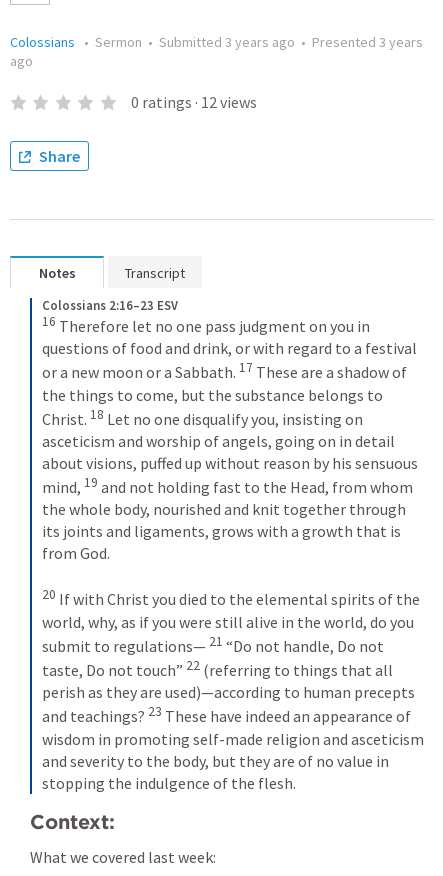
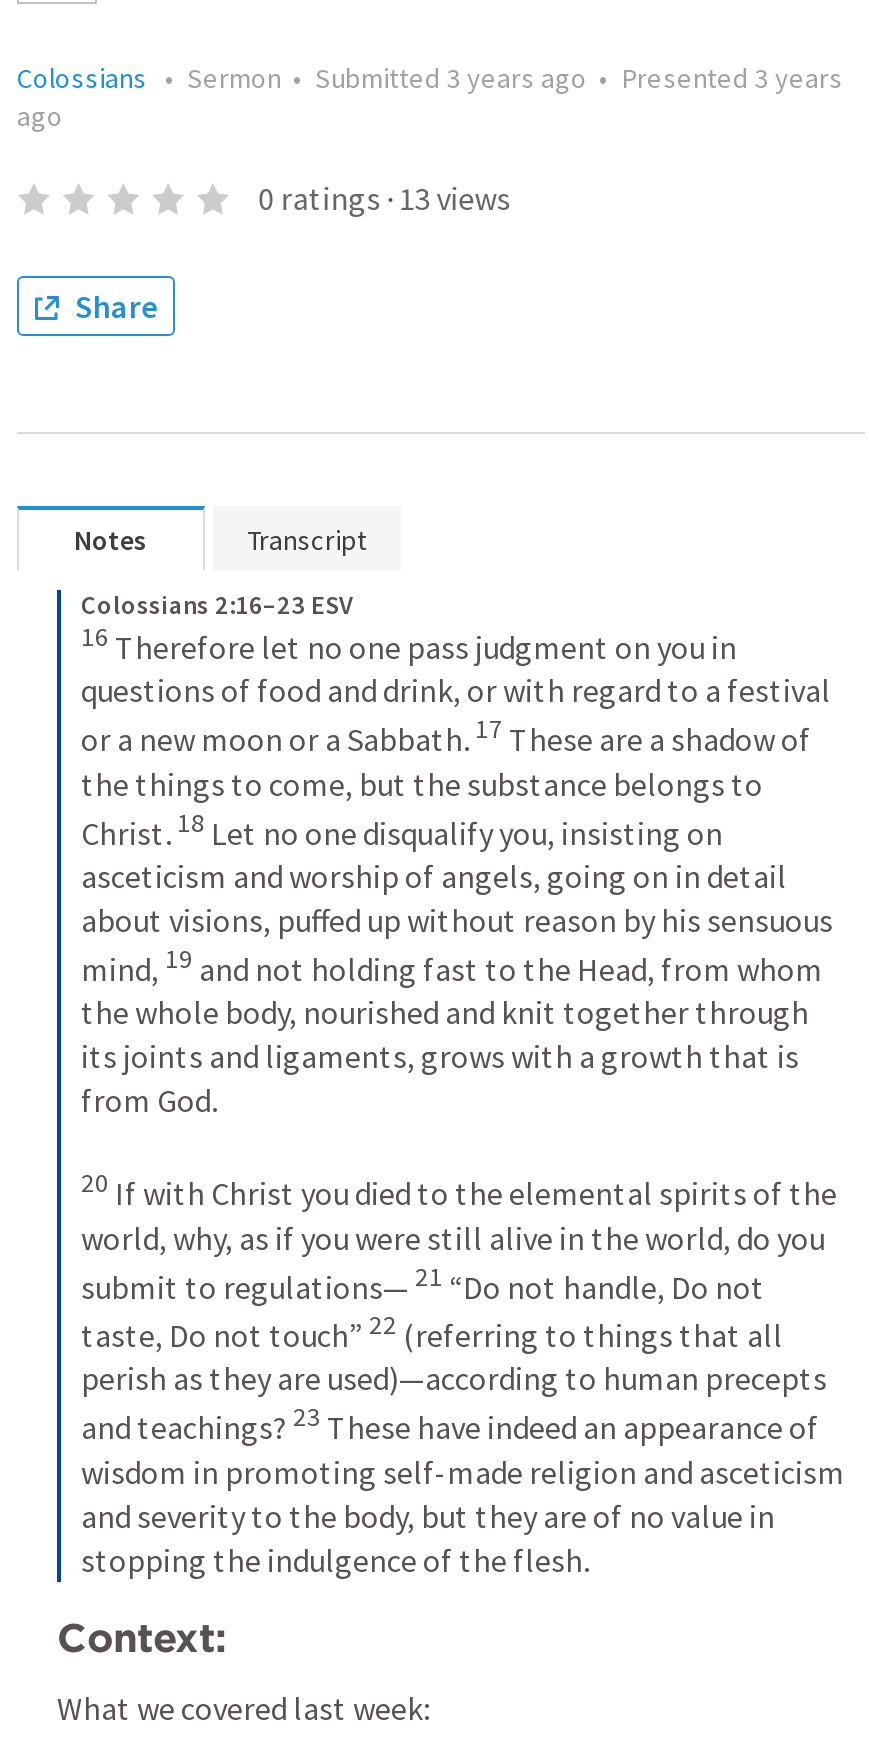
[131,92,257,112] 0 ratings · 12 views -> [258,178,510,218] 0 ratings · 13 views

